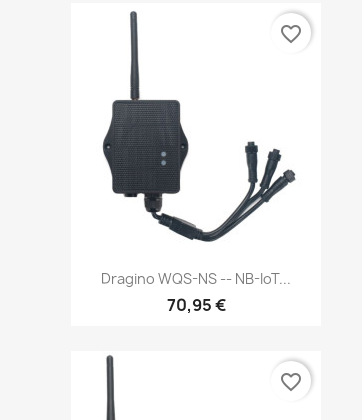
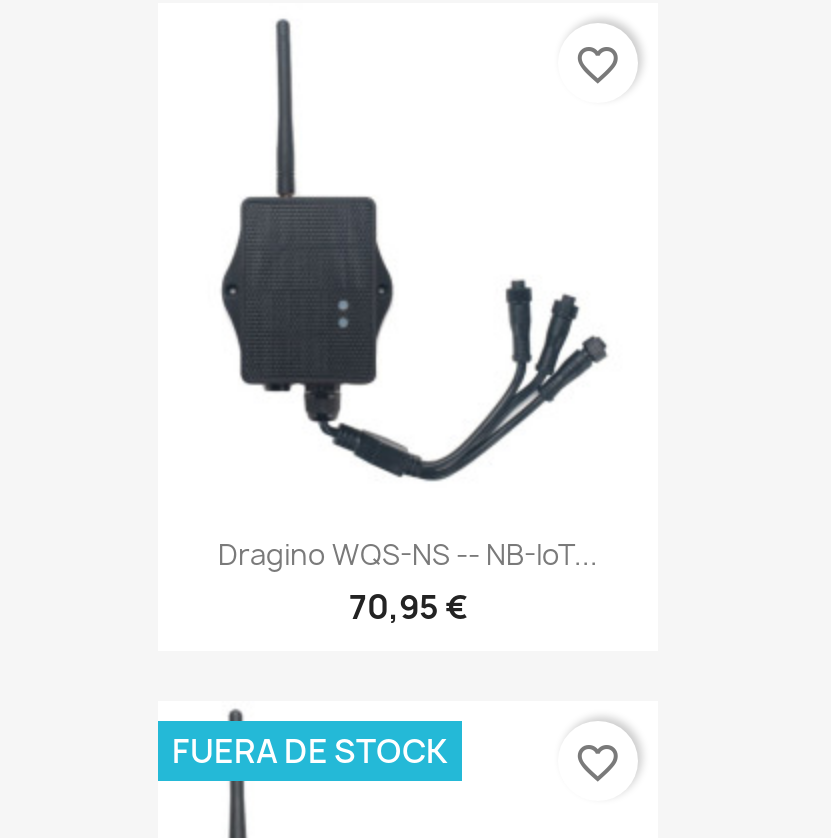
none -> [172,728,448,772] FUERA DE STOCK

